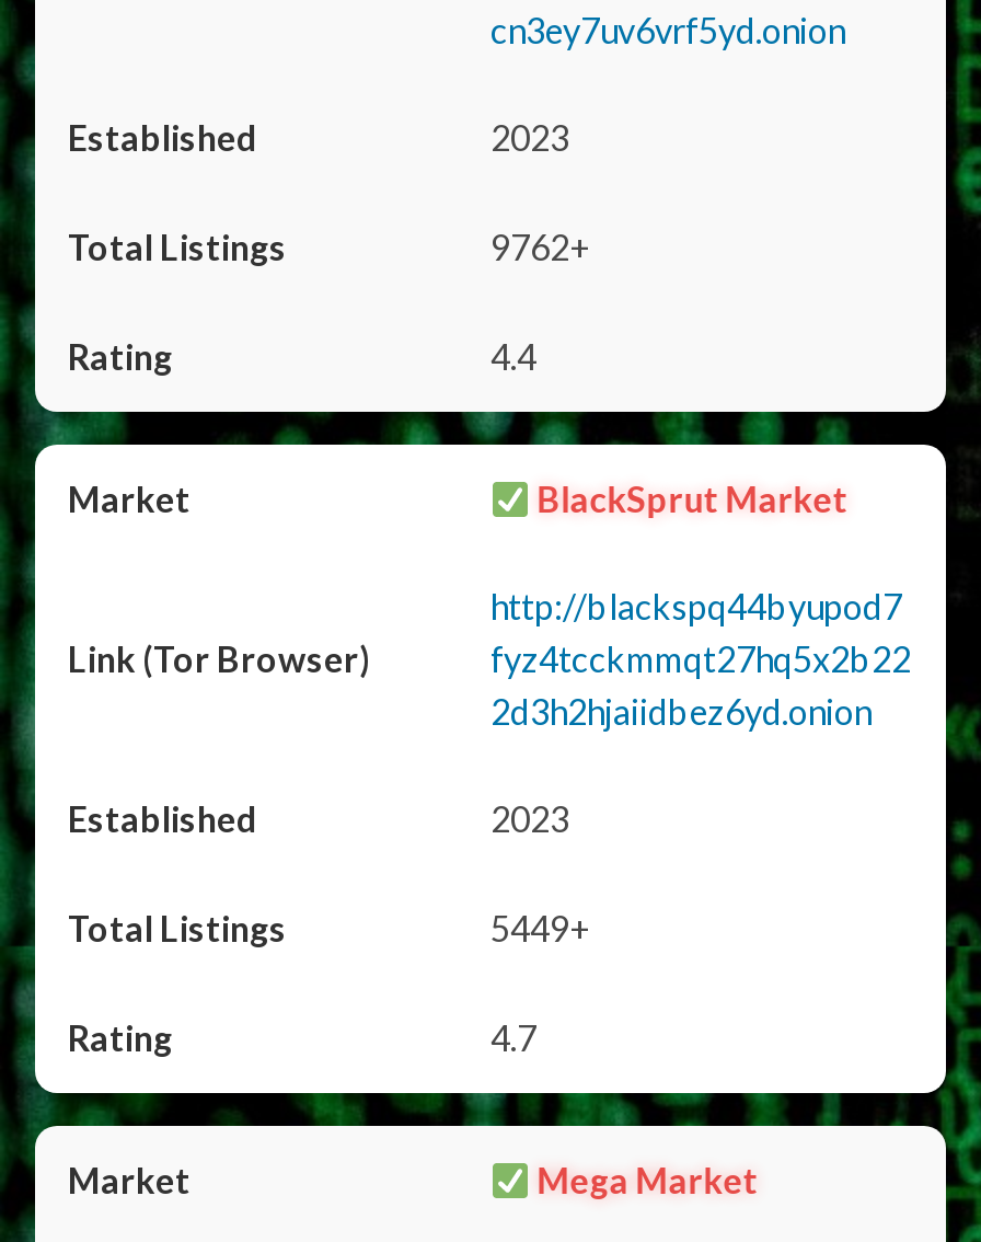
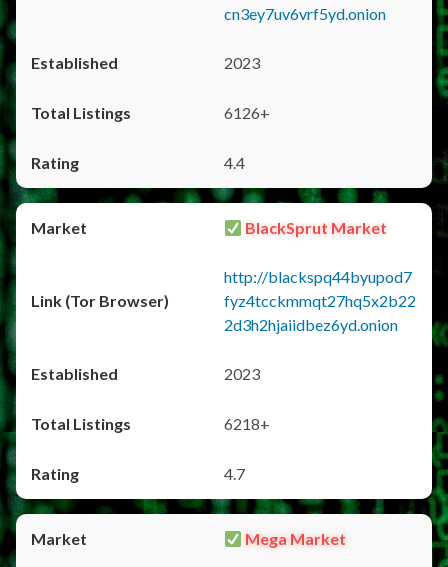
[490,226,591,267] 9762+ -> [224,103,270,122] 6126+
[490,907,591,948] 5449+ -> [224,414,270,433] 6218+

